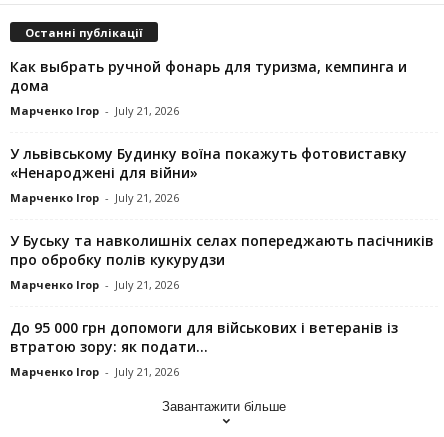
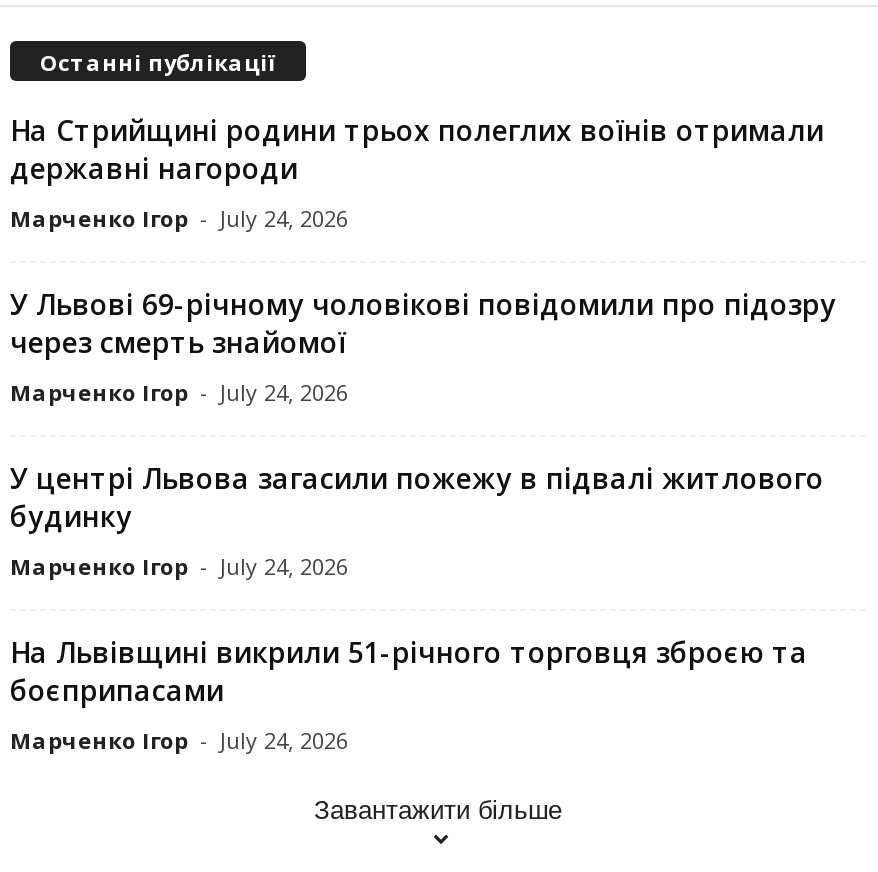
[10,57,407,118] Как выбрать ручной фонарь для туризма, кемпинга и | дома | Марченко Ігор - July 21, 2026 -> [10,112,824,234] На Стрийщині родини трьох полеглих воїнів отримали | державні нагороди | Марченко Ігор - July 24, 2026
[10,144,407,205] У львівському Будинку воїна покажуть фотовиставку | «Ненароджені для війни» | Марченко Ігор - July 21, 2026 -> [10,286,836,408] У Львові 69-річному чоловікові повідомили про підозру | через смерть знайомої | Марченко Ігор - July 24, 2026
[10,231,434,292] У Буську та навколишніх селах попереджають пасічників | про обробку полів кукурудзи | Марченко Ігор - July 21, 2026 -> [10,460,824,582] У центрі Львова загасили пожежу в підвалі житлового | будинку | Марченко Ігор - July 24, 2026
[10,318,398,379] До 95 000 грн допомоги для військових і ветеранів із | втратою зору: як подати... | Марченко Ігор - July 21, 2026 -> [10,634,808,756] На Львівщині викрили 51-річного торговця зброєю та | боєприпасами | Марченко Ігор - July 24, 2026

